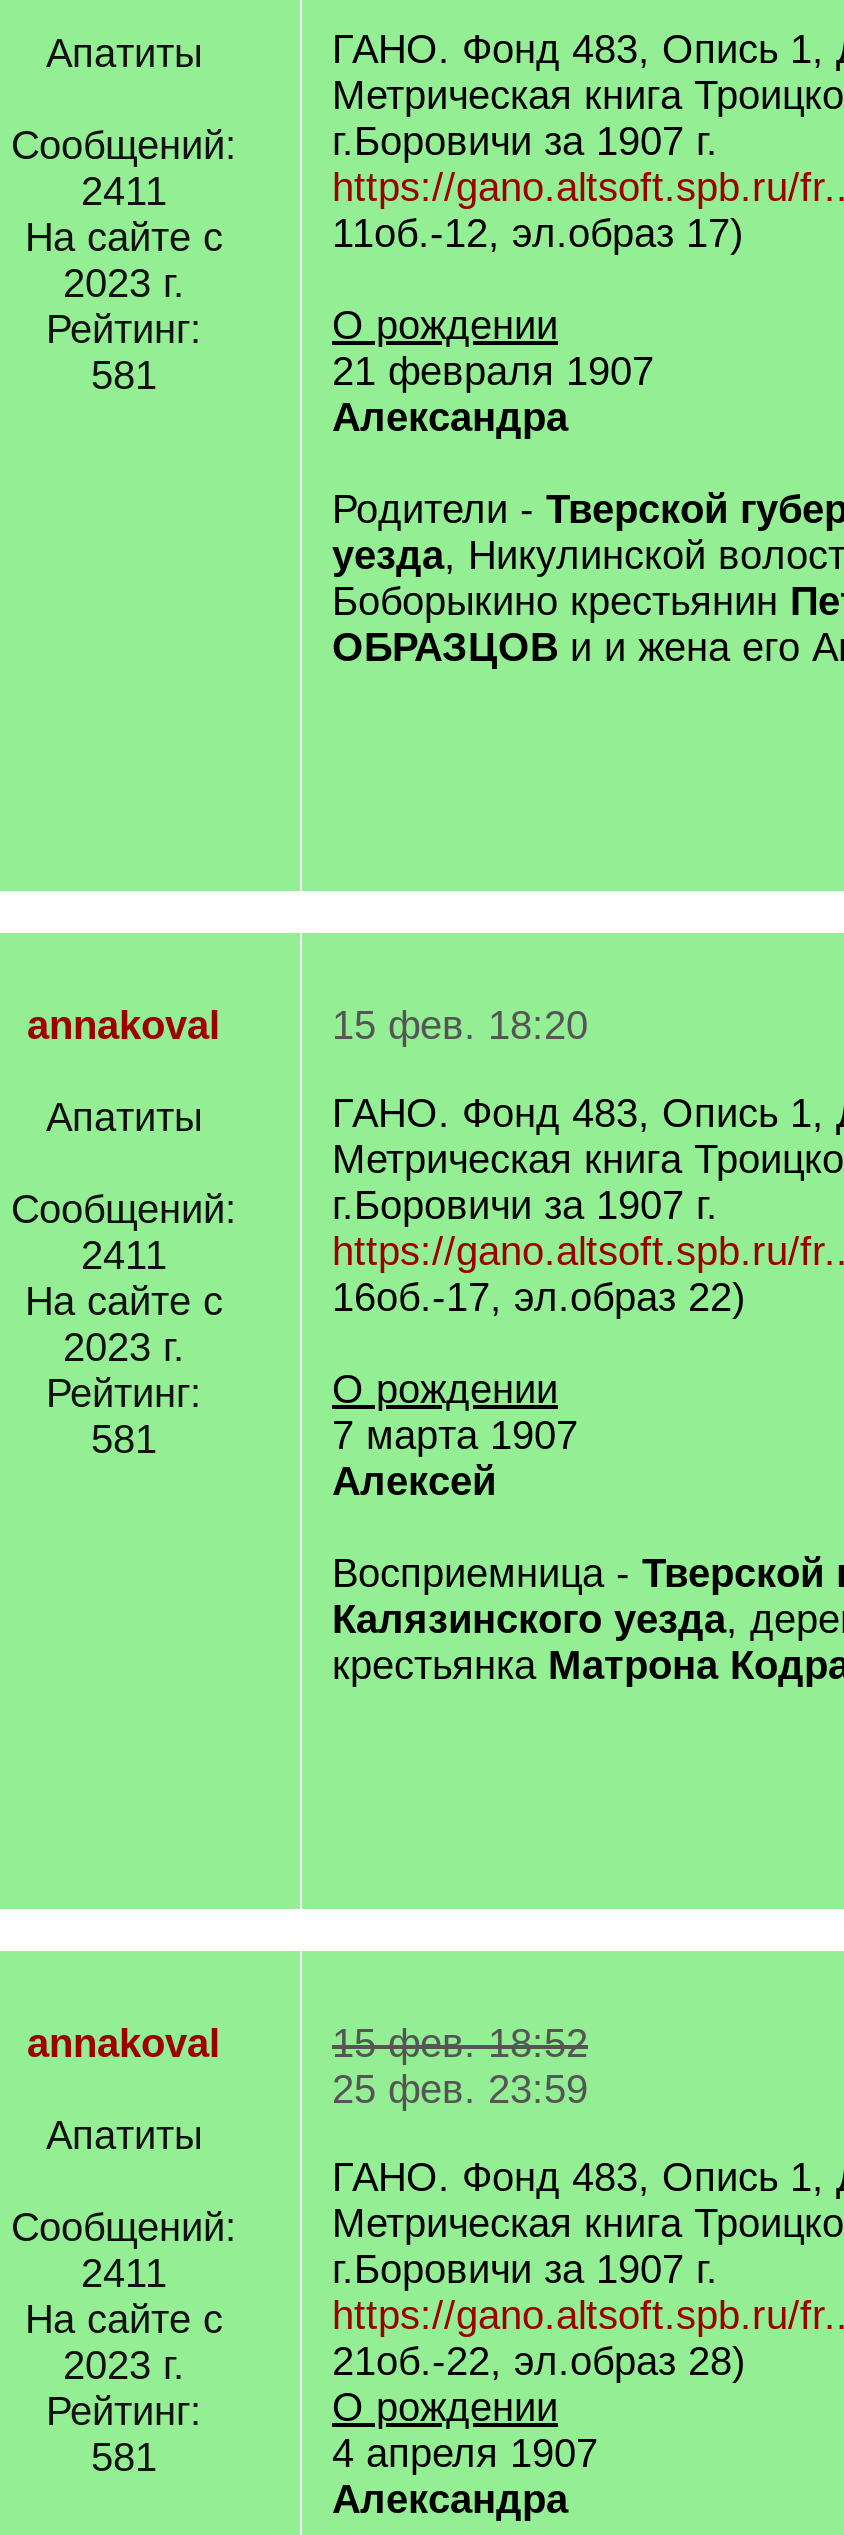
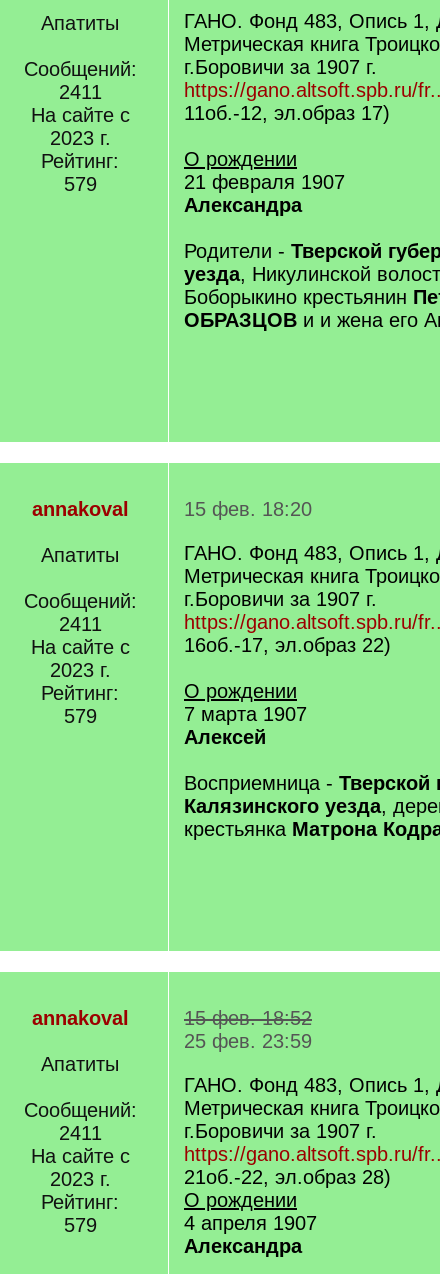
[91,353,157,397] 581 -> [63,173,96,195] 579
[91,1417,157,1461] 581 -> [63,705,96,727] 579
[91,2435,157,2479] 581 -> [63,1214,96,1236] 579

